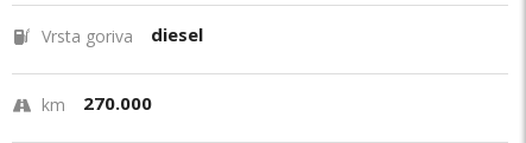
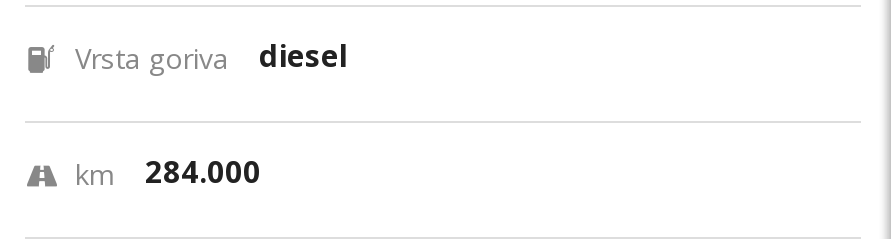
[42,91,152,116] km 270.000 -> [75,151,261,193] km 284.000

